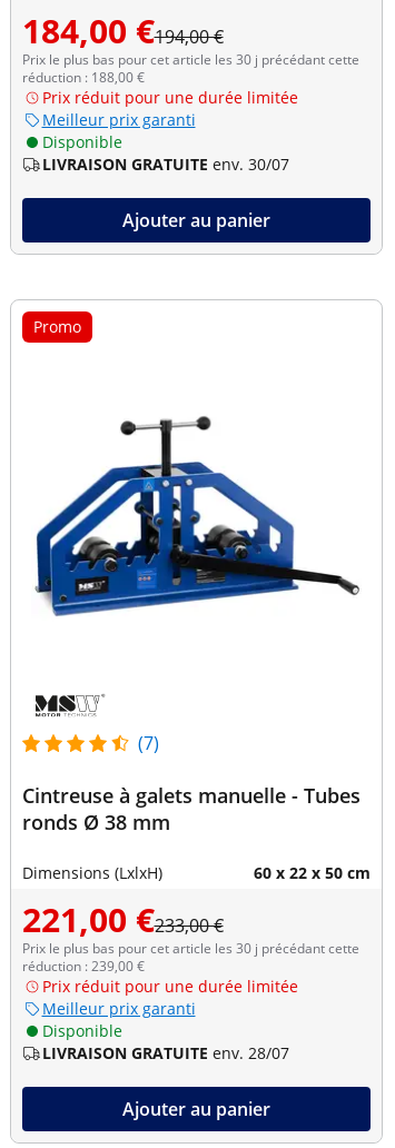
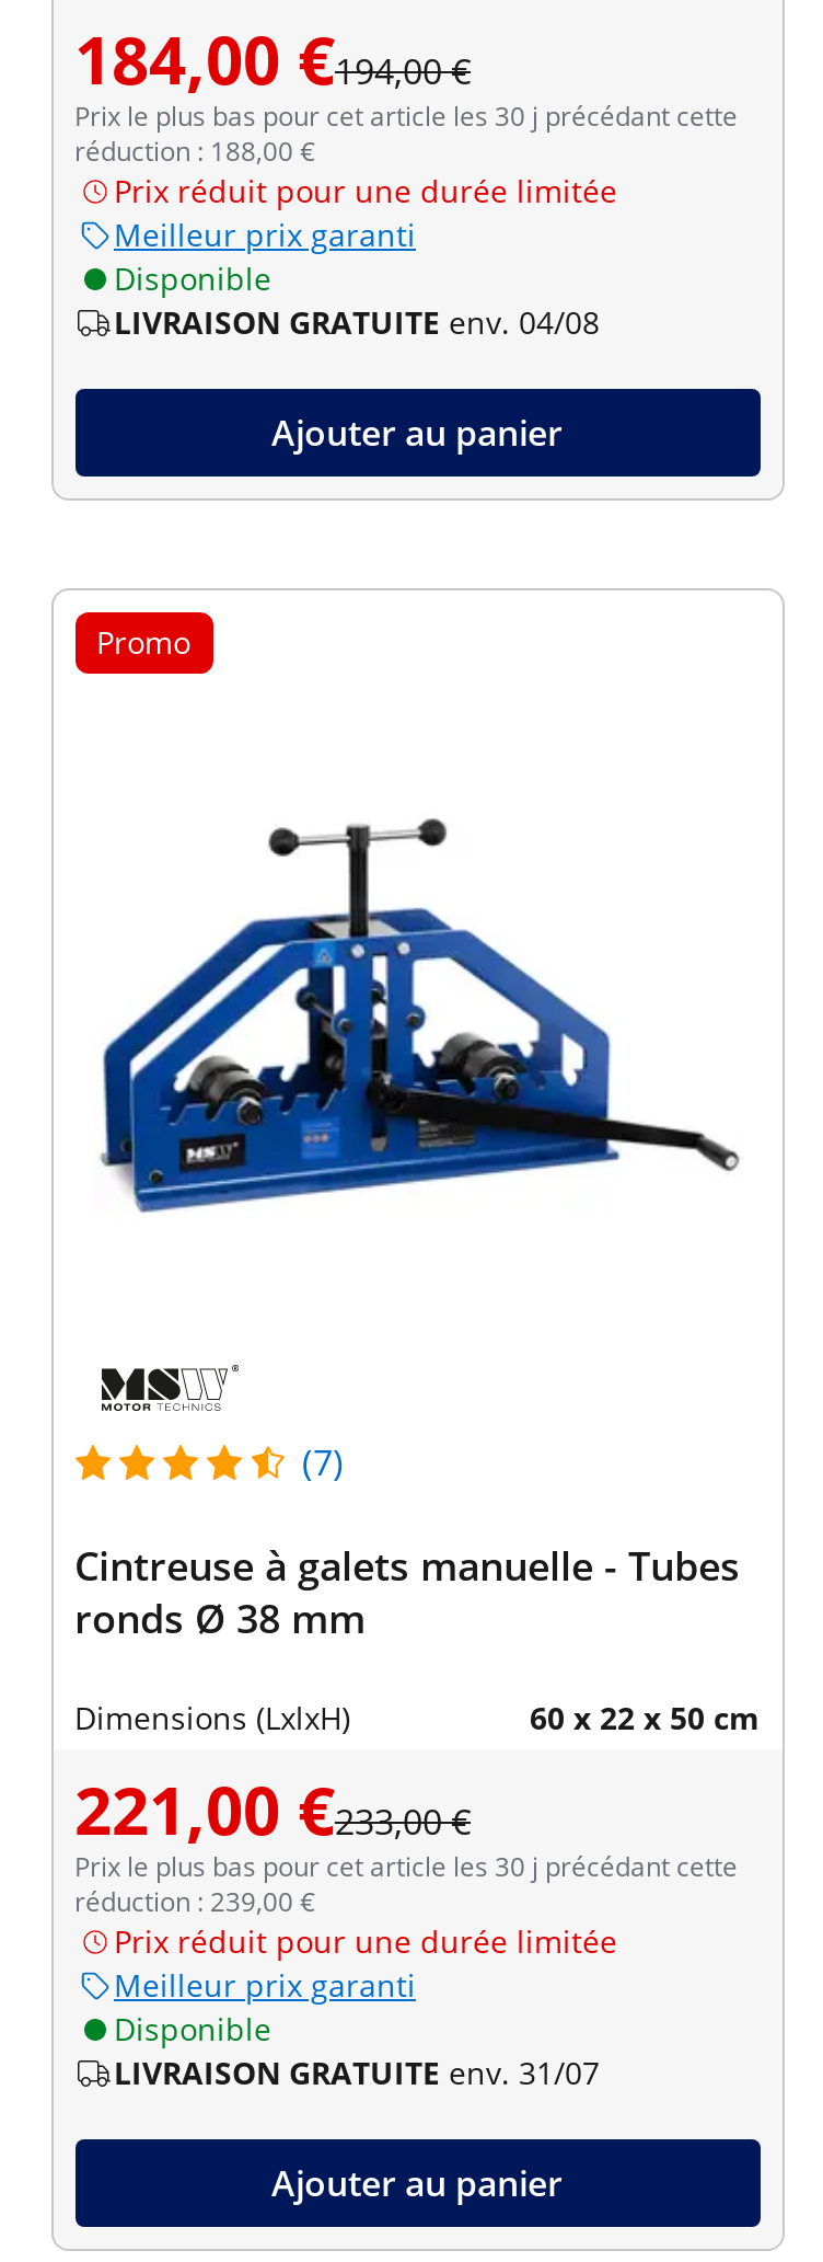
[42,153,289,174] LIVRAISON GRATUITE env. 30/07 -> [114,300,600,342] LIVRAISON GRATUITE env. 04/08
[42,1042,289,1063] LIVRAISON GRATUITE env. 28/07 -> [114,2051,600,2092] LIVRAISON GRATUITE env. 31/07

